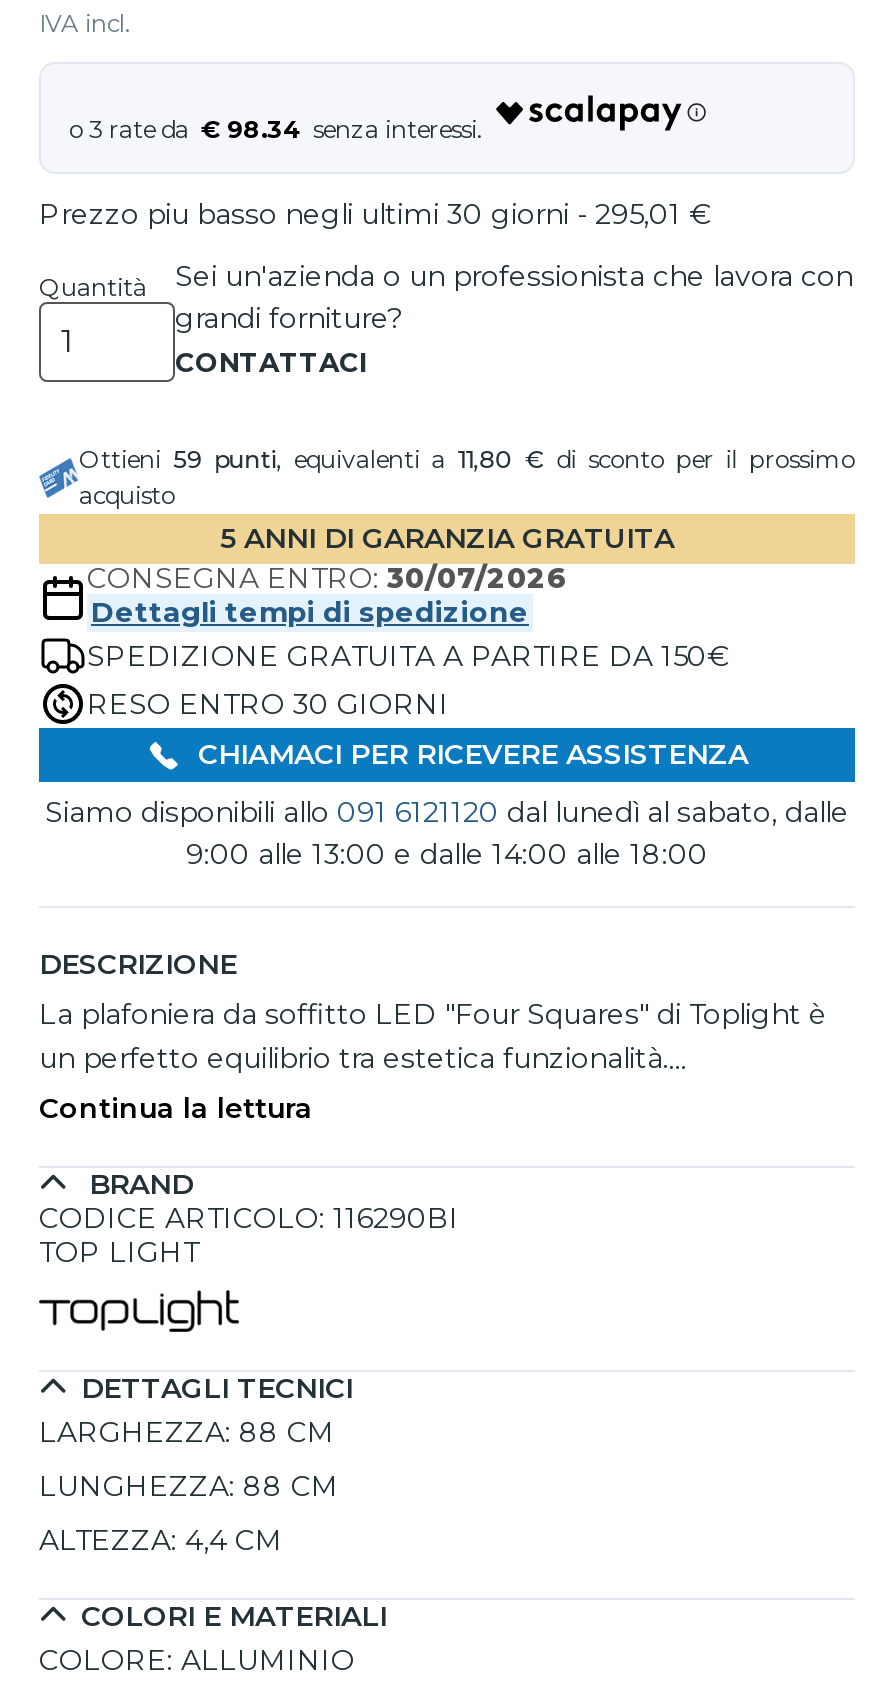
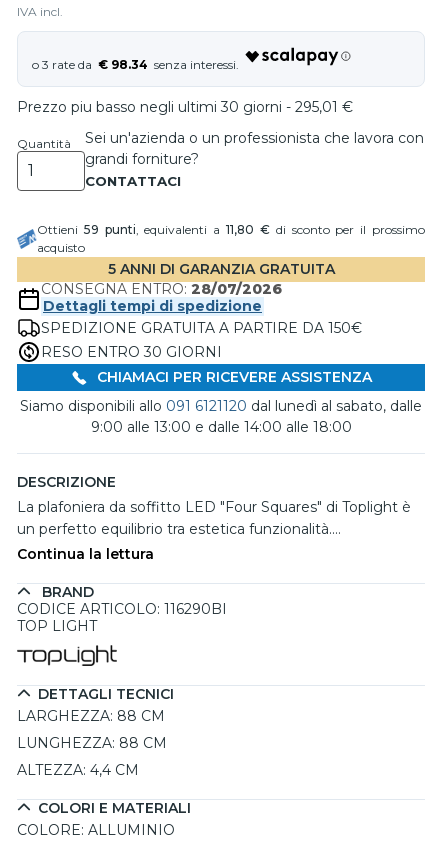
[87,560,567,596] CONSEGNA ENTRO: 30/07/2026 -> [41,280,282,298] CONSEGNA ENTRO: 28/07/2026

